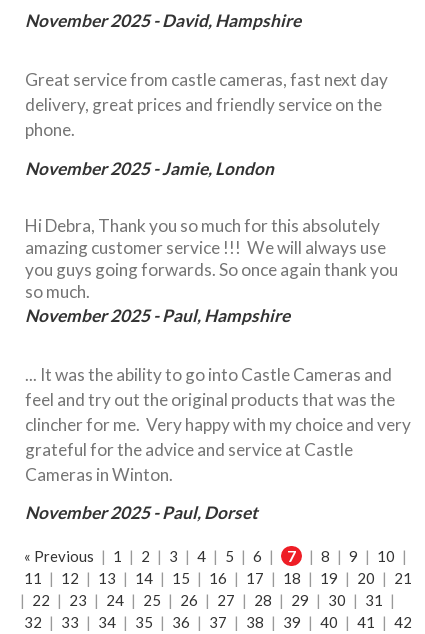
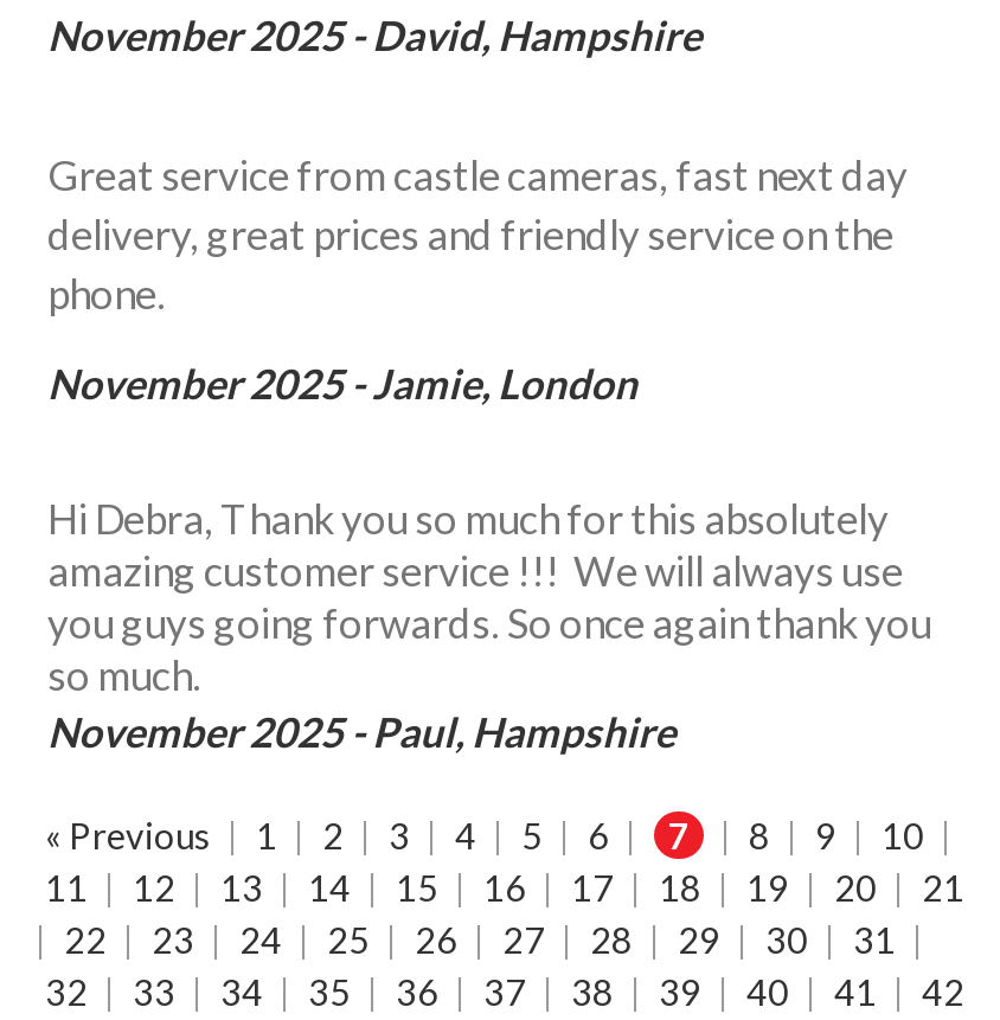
[25,364,411,523] ... It was the ability to go into Castle Cameras and | feel and try out the original products that was the | clincher for me. Very happy with my choice and very | grateful for the advice and service at Castle | Cameras in Winton. | November 2025 - Paul, Dorset -> none

